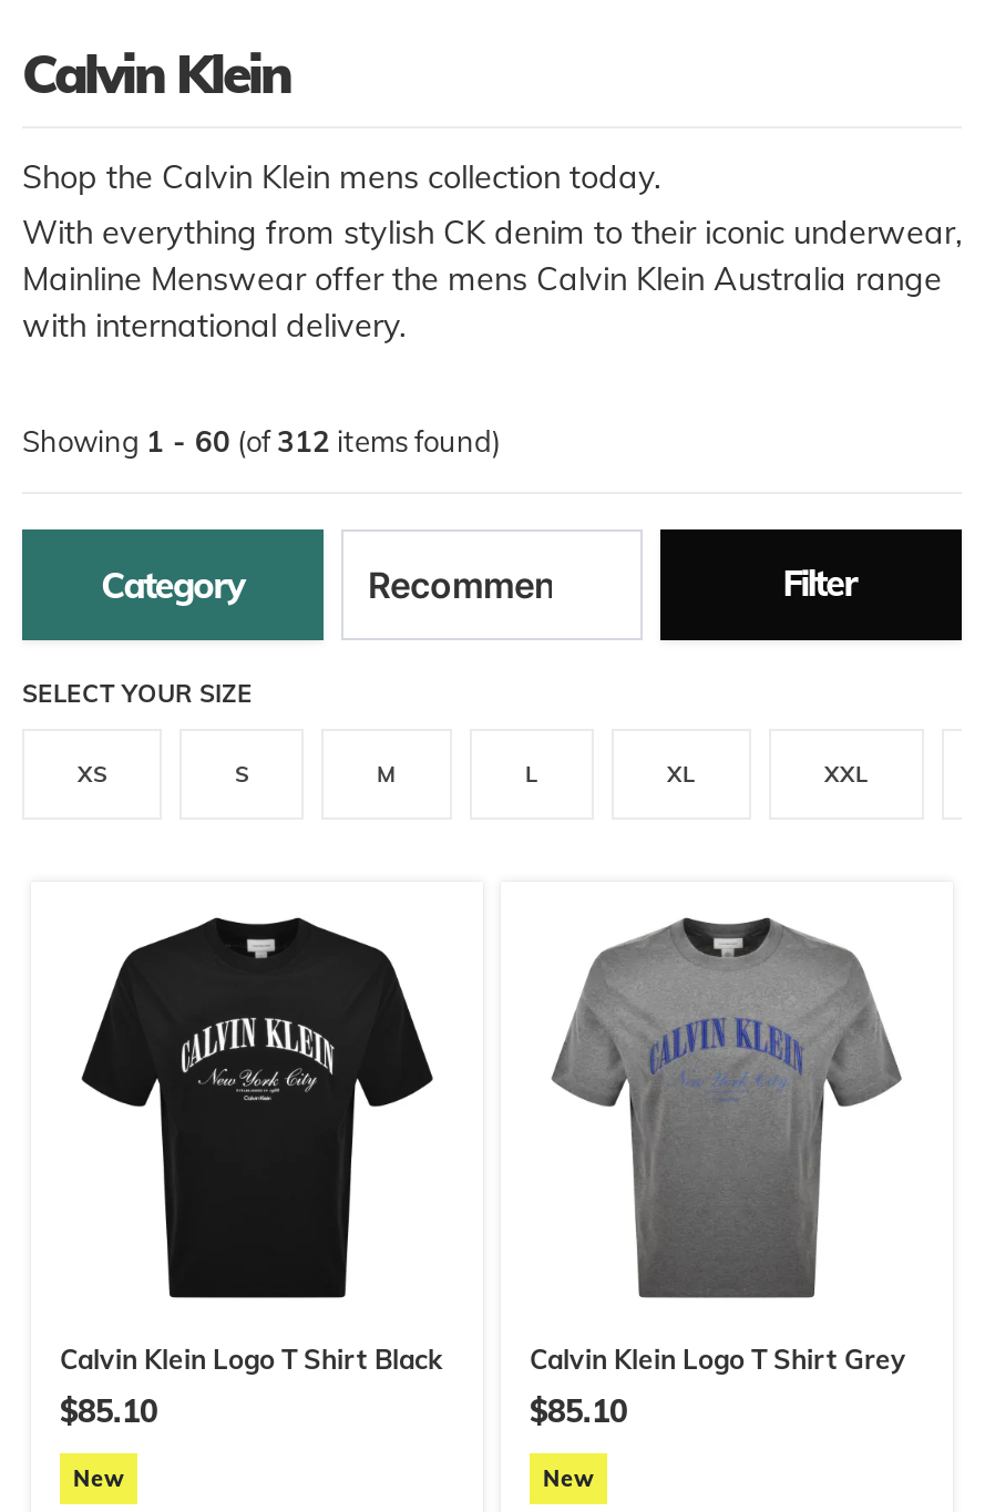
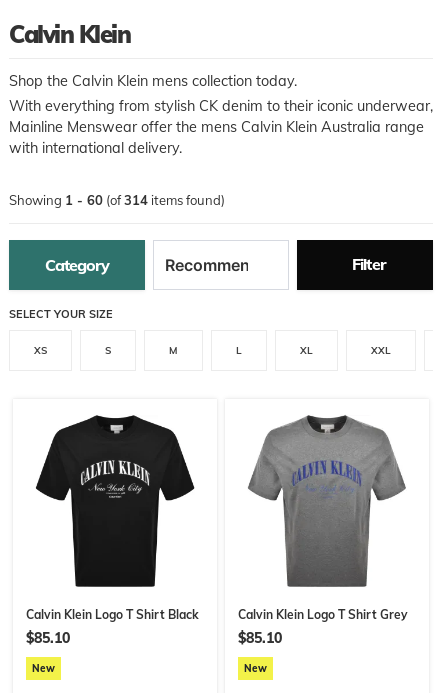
[22,423,501,459] Showing 1 - 60 (of 312 items found) -> [9,192,225,208] Showing 1 - 60 (of 314 items found)

